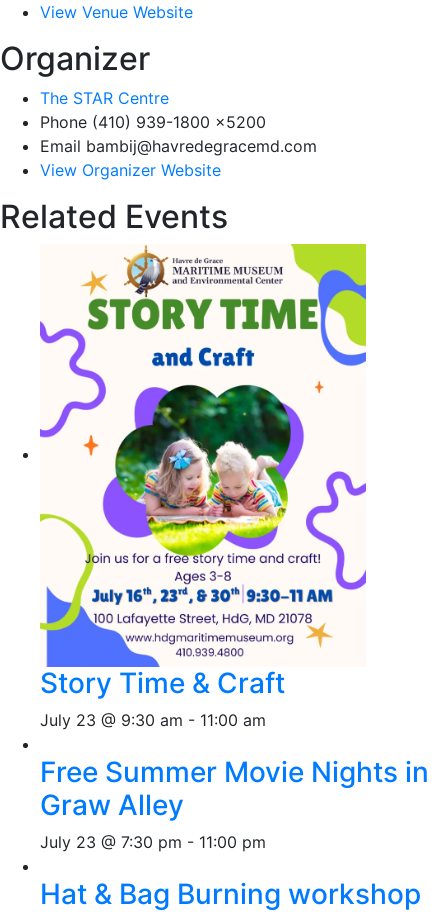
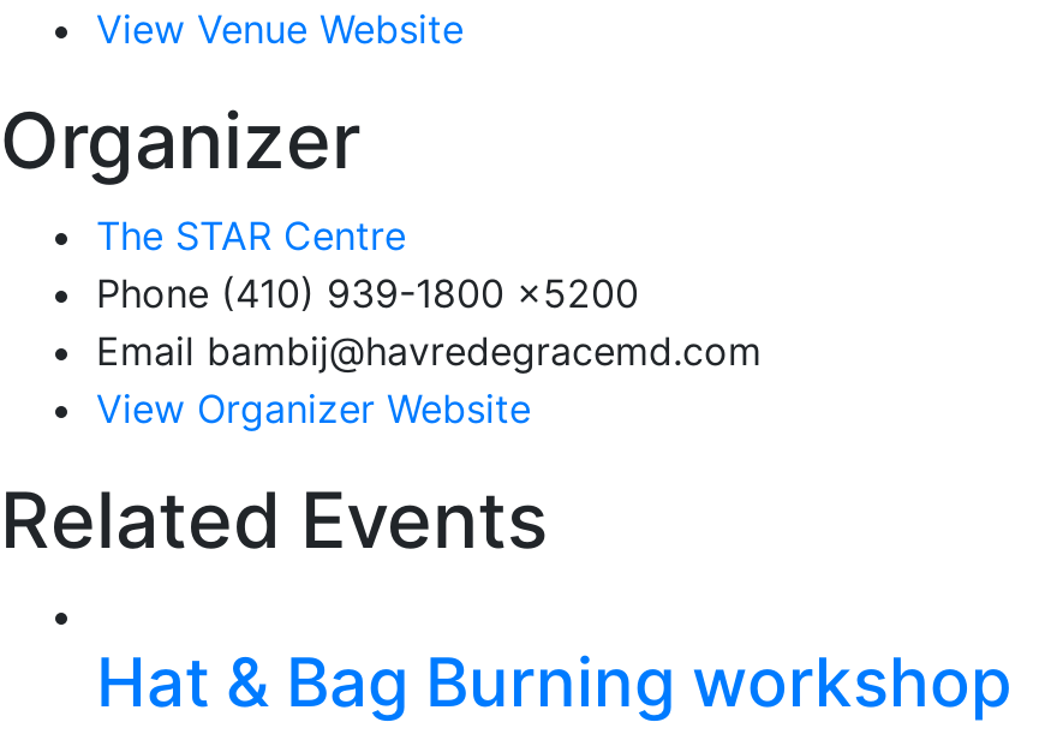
[39,243,429,851] [image] | Story Time & Craft | July 23 @ 9:30 am - 11:00 am | Free Summer Movie Nights in | Graw Alley | July 23 @ 7:30 pm - 11:00 pm -> none

